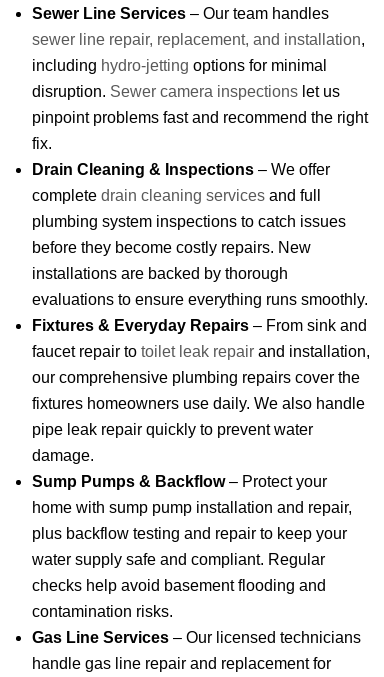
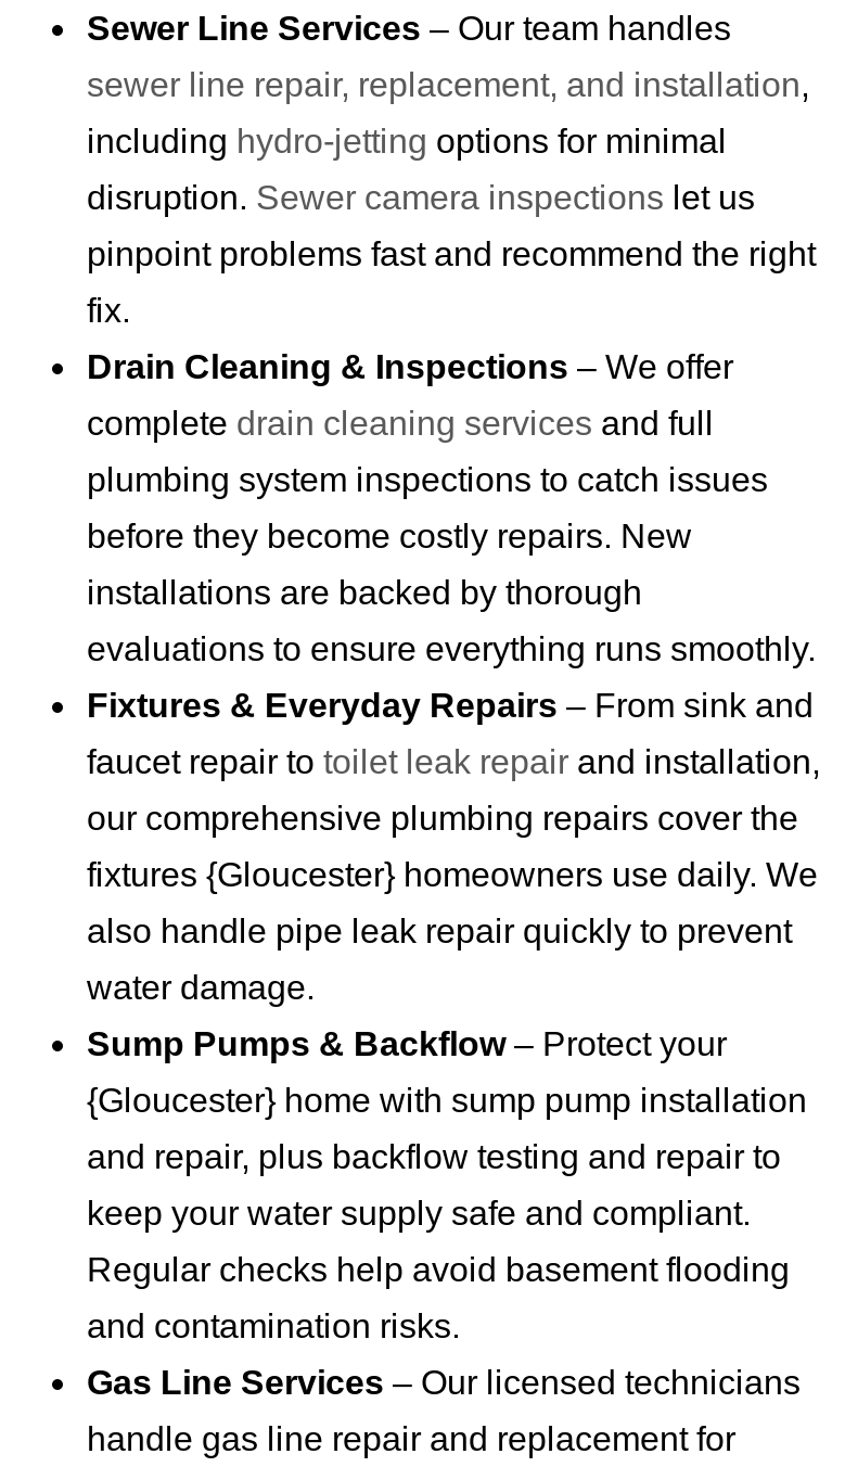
[32,395,365,412] fixtures homeowners use daily. We also handle -> [87,856,818,893] fixtures {Gloucester} homeowners use daily. We
[32,421,313,438] pipe leak repair quickly to prevent water -> [87,913,792,949] also handle pipe leak repair quickly to prevent
[32,447,94,464] damage. -> [87,969,315,1006] water damage.
[32,499,352,516] home with sump pump installation and repair, -> [87,1082,807,1119] {Gloucester} home with sump pump installation
[32,525,347,542] plus backflow testing and repair to keep your -> [87,1138,781,1175] and repair, plus backflow testing and repair to
[32,551,325,568] water supply safe and compliant. Regular -> [87,1195,751,1232] keep your water supply safe and compliant.
[32,577,326,594] checks help avoid basement flooding and -> [87,1251,790,1288] Regular checks help avoid basement flooding
[32,603,173,620] contamination risks. -> [87,1307,460,1344] and contamination risks.

